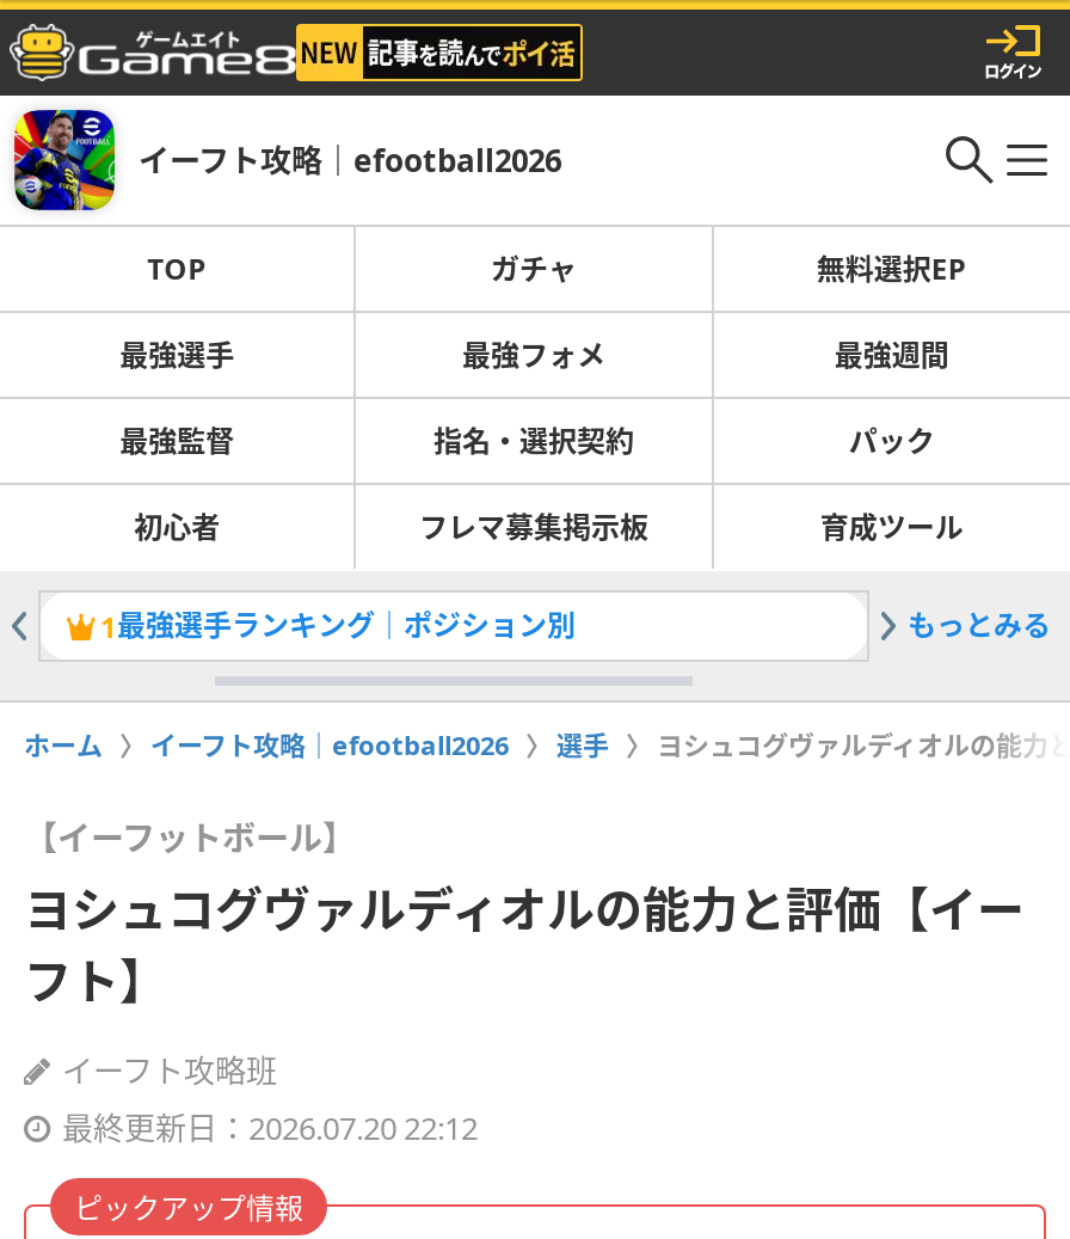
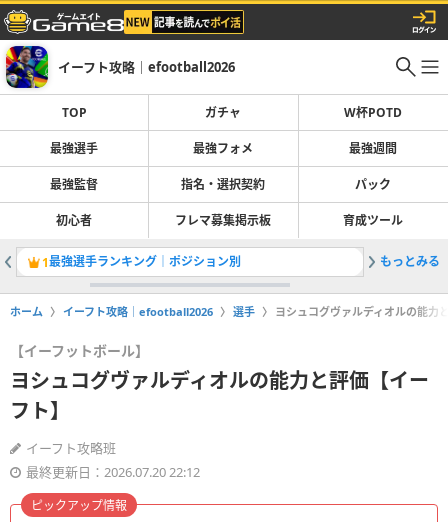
[816,249,967,289] 無料選択EP -> [344,104,402,121] W杯POTD

